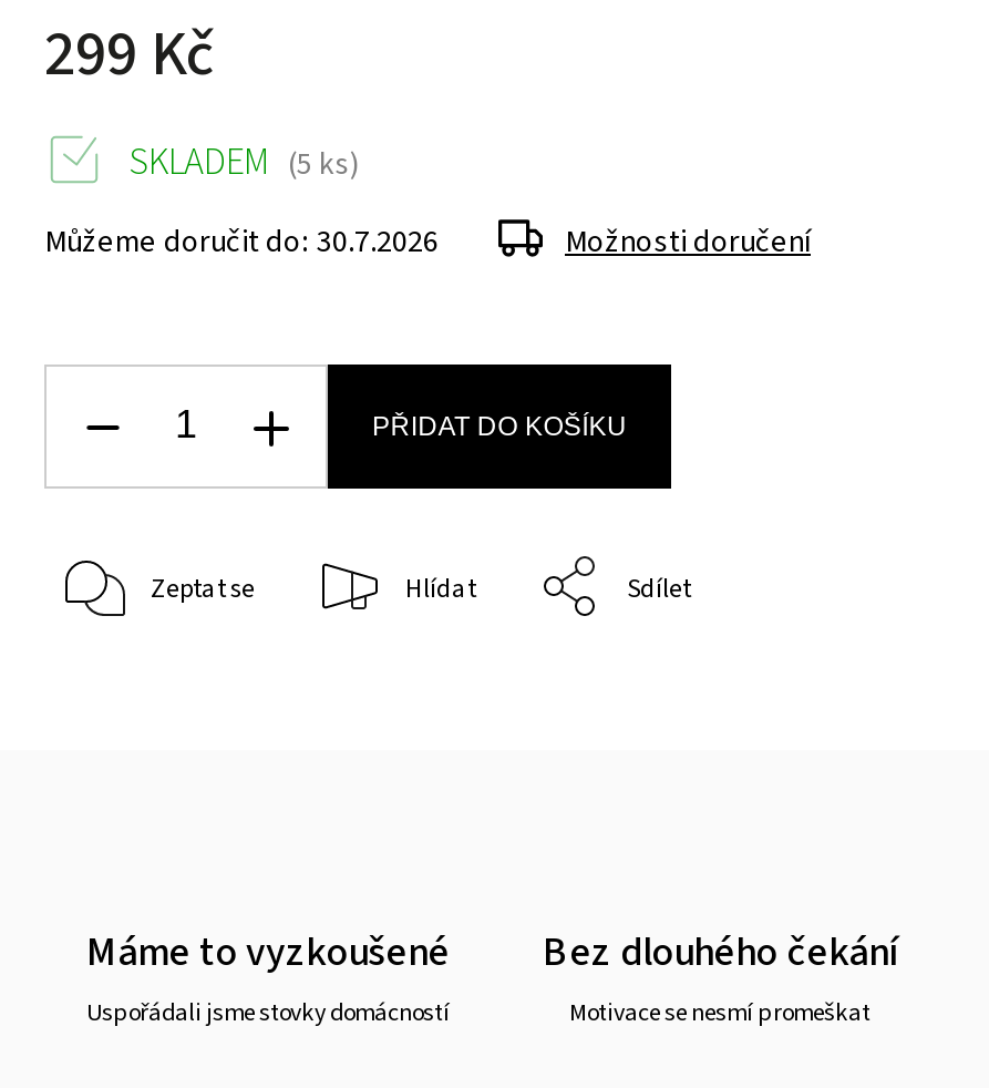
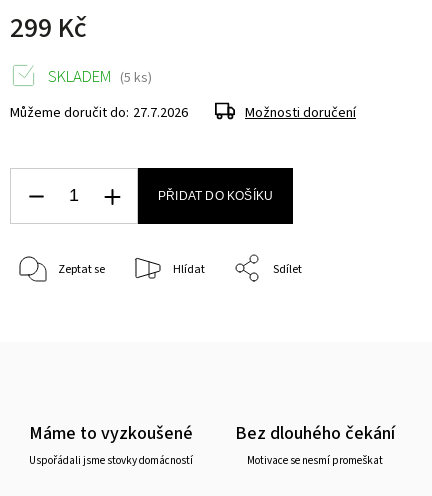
[44,220,439,265] Můžeme doručit do: 30.7.2026 -> [10,103,188,123] Můžeme doručit do: 27.7.2026

